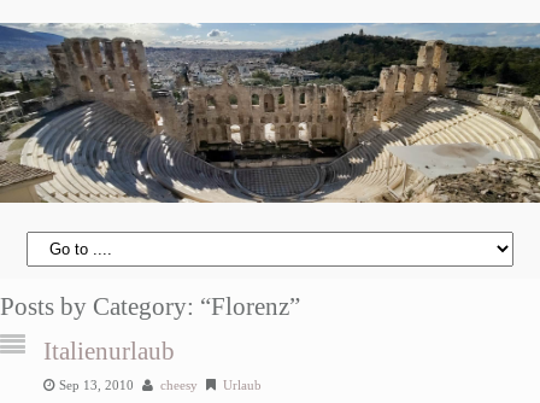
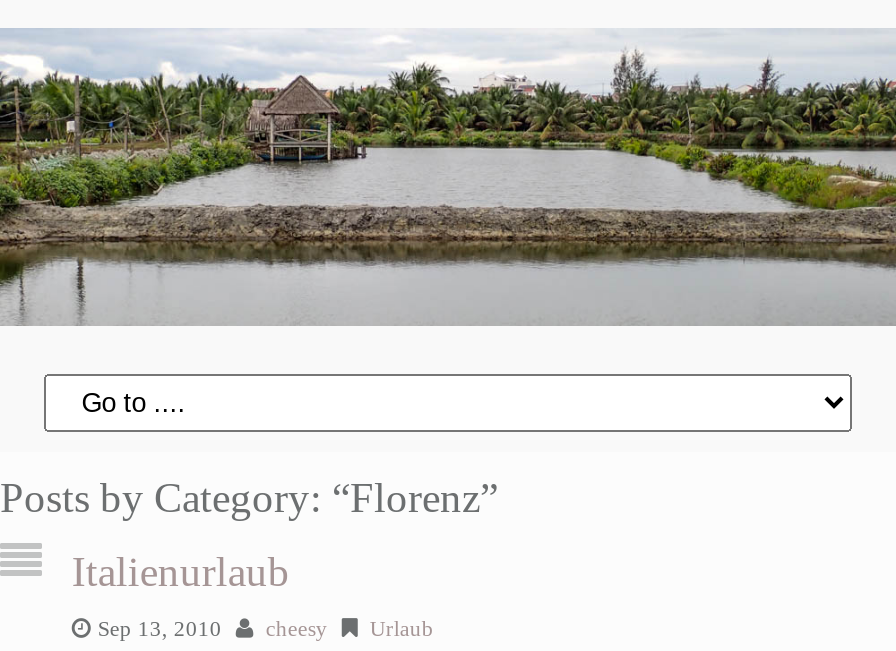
[4,23,536,203] [image] -> [6,28,890,326] [image]

